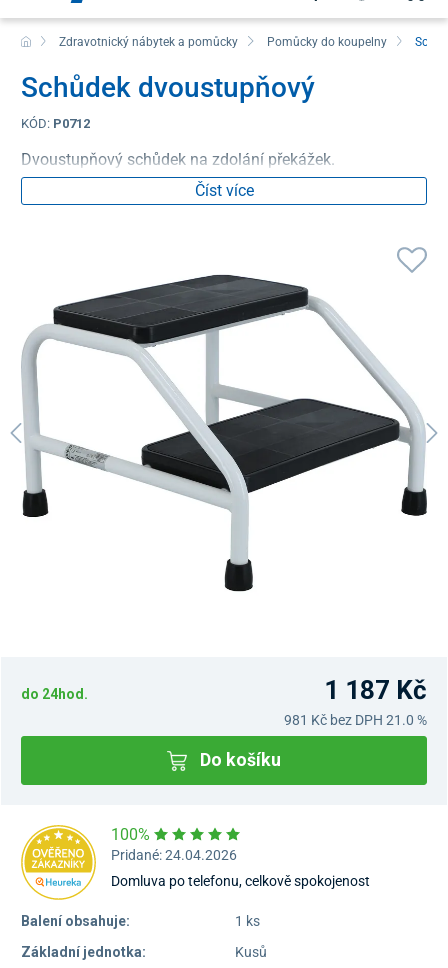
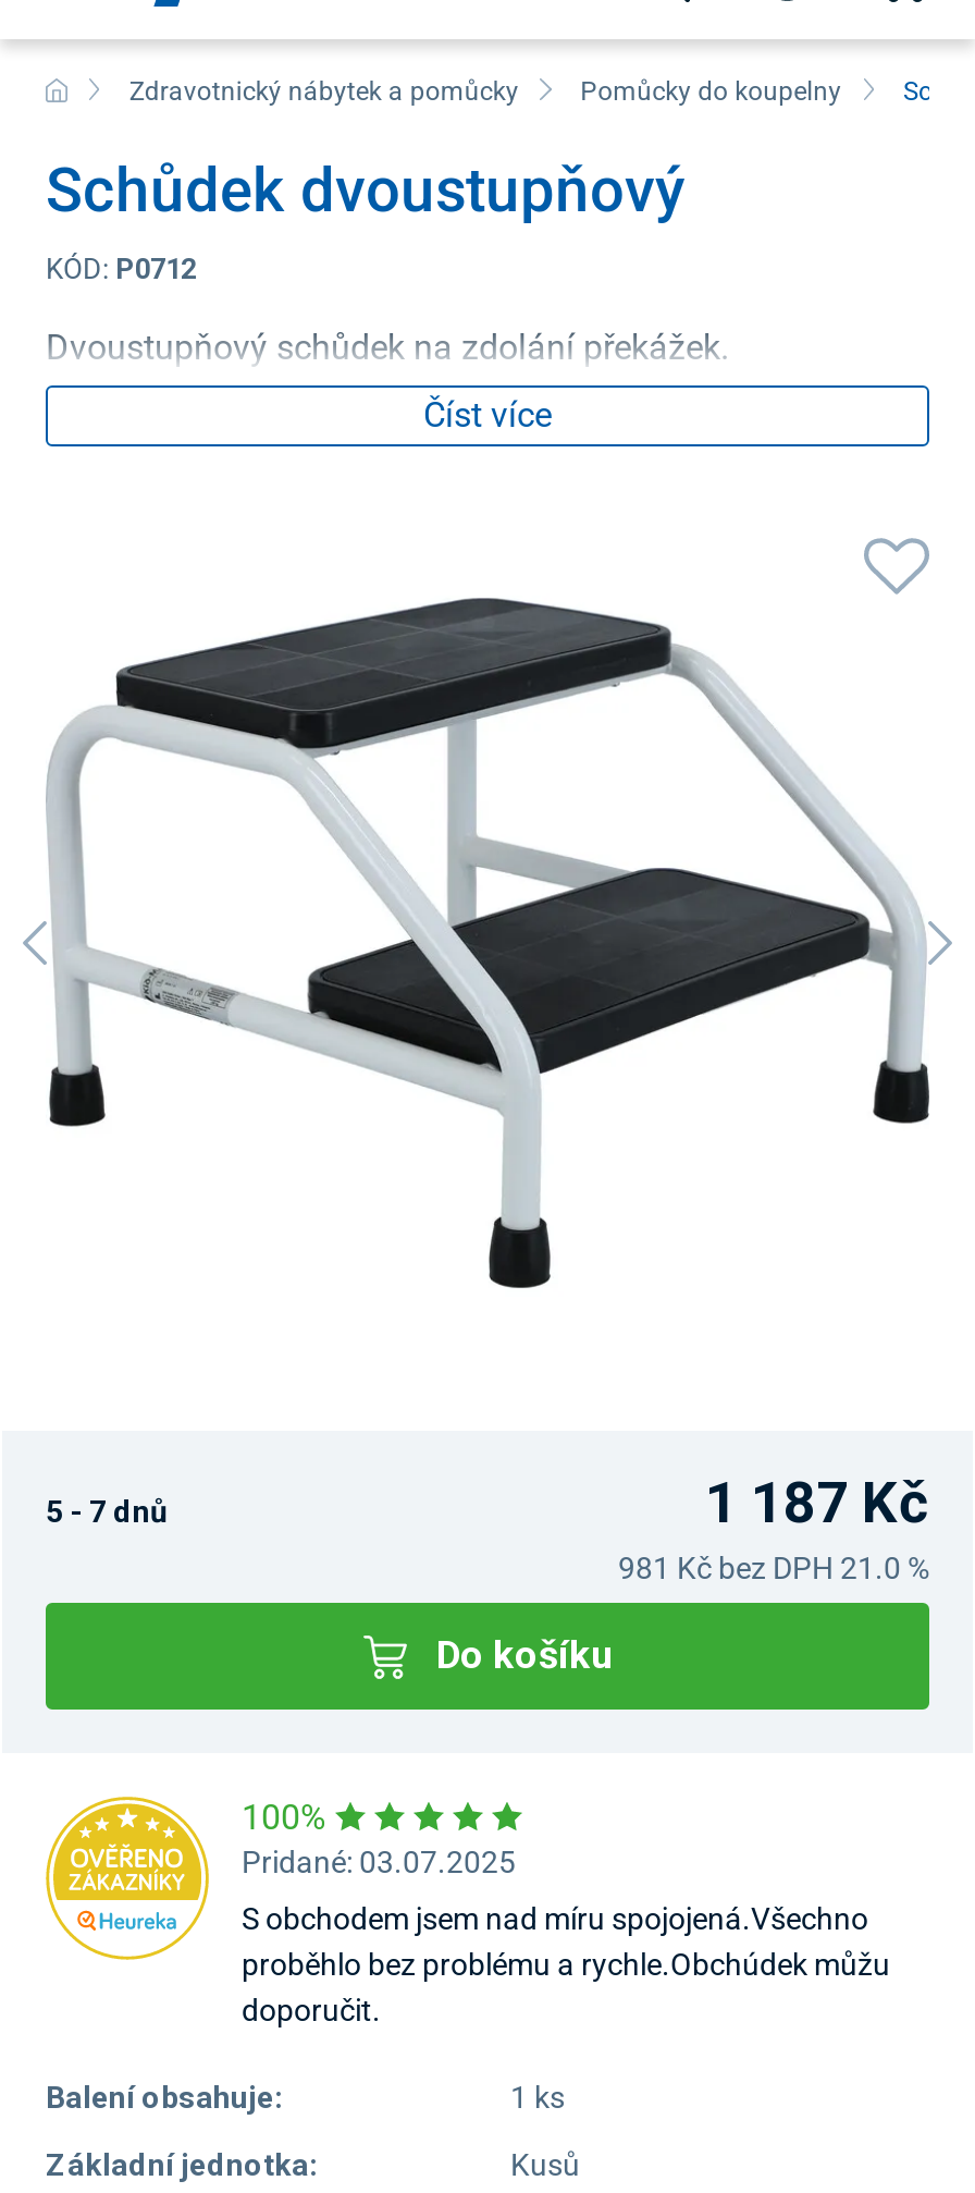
[21,686,88,702] do 24hod. -> [46,1494,168,1529] 5 - 7 dnů
[111,847,237,863] Pridané: 24.04.2026 -> [242,1844,516,1879] Pridané: 03.07.2025
[111,873,370,889] Domluva po telefonu, celkově spokojenost -> [242,1901,890,2027] S obchodem jsem nad míru spojojená.Všechno | proběhlo bez problému a rychle.Obchúdek můžu | doporučit.

